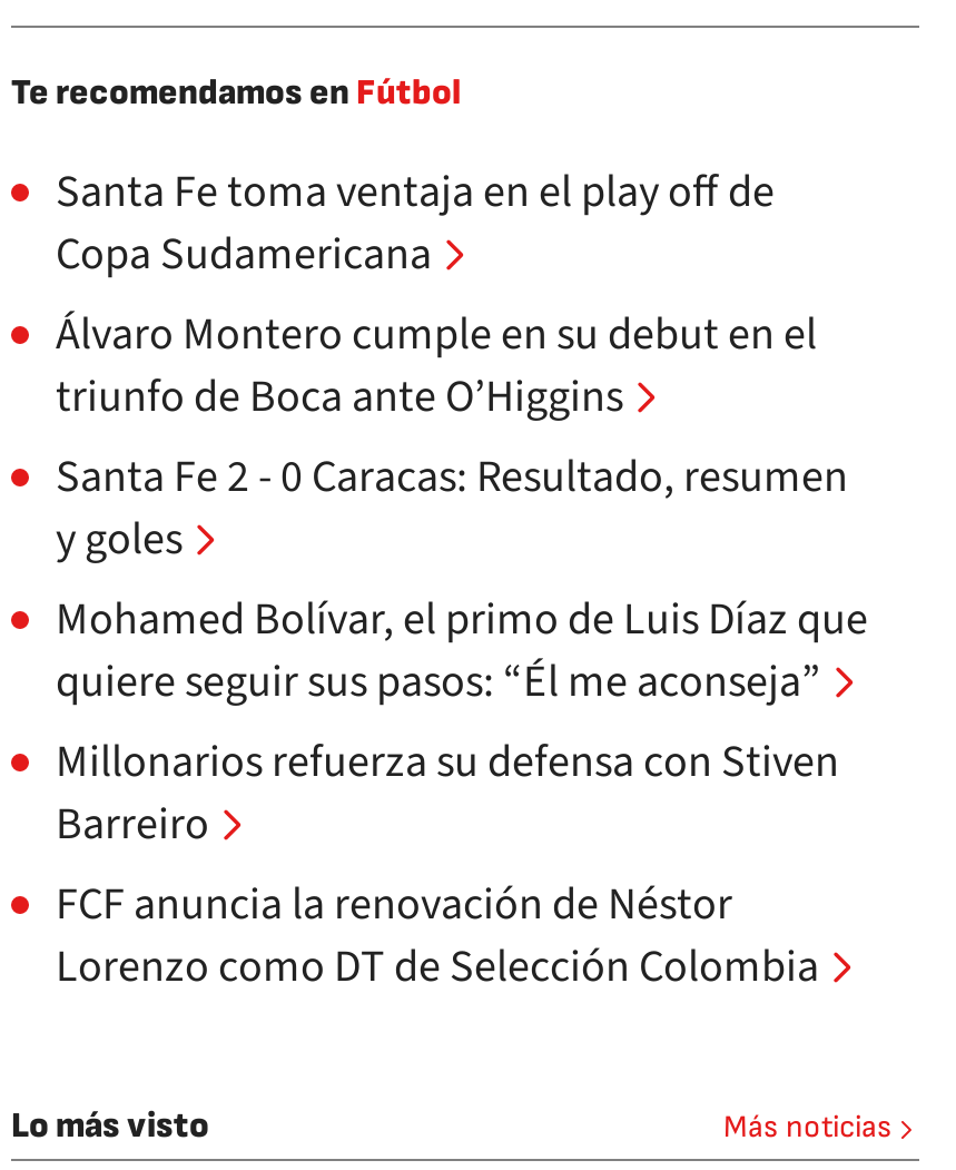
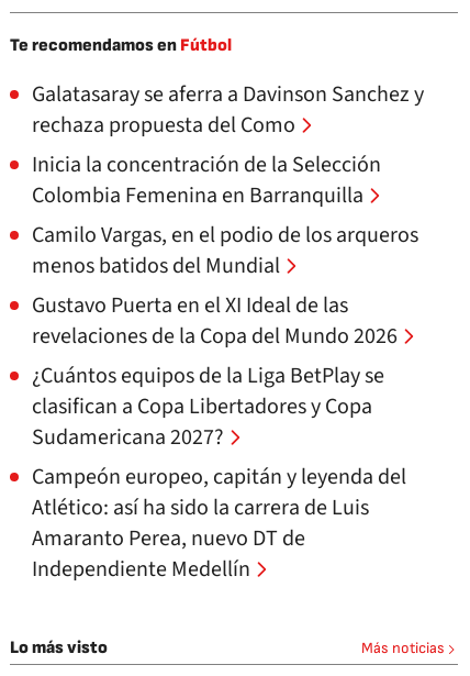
[56,161,868,999] Santa Fe toma ventaja en el play off de | Copa Sudamericana | Álvaro Montero cumple en su debut en el | triunfo de Boca ante O’Higgins | Santa Fe 2 - 0 Caracas: Resultado, resumen | y goles | Mohamed Bolívar, el primo de Luis Díaz que | quiere seguir sus pasos: “Él me aconseja” | Millonarios refuerza su defensa con Stiven | Barreiro | FCF anuncia la renovación de Néstor | Lorenzo como DT de Selección Colombia -> [32,79,424,585] Galatasaray se aferra a Davinson Sanchez y | rechaza propuesta del Como | Inicia la concentración de la Selección | Colombia Femenina en Barranquilla | Camilo Vargas, en el podio de los arqueros | menos batidos del Mundial | Gustavo Puerta en el XI Ideal de las | revelaciones de la Copa del Mundo 2026 | ¿Cuántos equipos de la Liga BetPlay se | clasifican a Copa Libertadores y Copa | Sudamericana 2027? | Campeón europeo, capitán y leyenda del | Atlético: así ha sido la carrera de Luis | Amaranto Perea, nuevo DT de | Independiente Medellín

